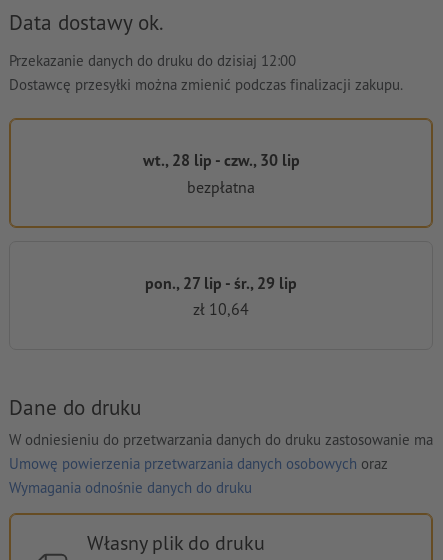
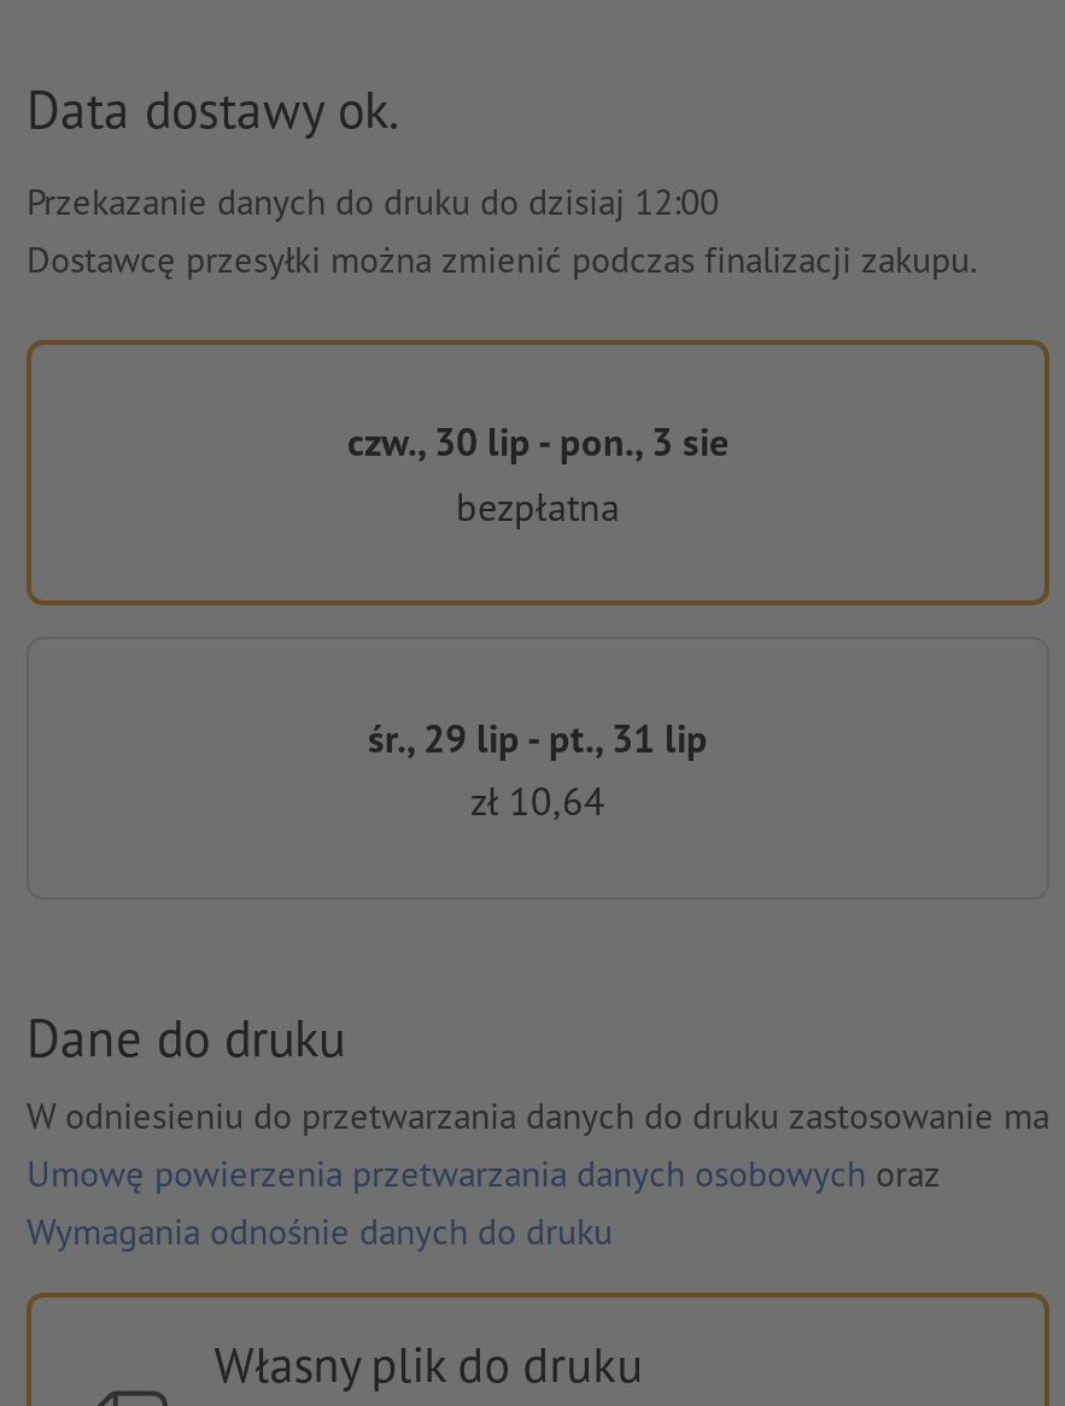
[142,150,299,170] wt., 28 lip - czw., 30 lip -> [347,417,728,466] czw., 30 lip - pon., 3 sie
[145,273,297,293] pon., 27 lip - śr., 29 lip -> [368,713,708,761] śr., 29 lip - pt., 31 lip

